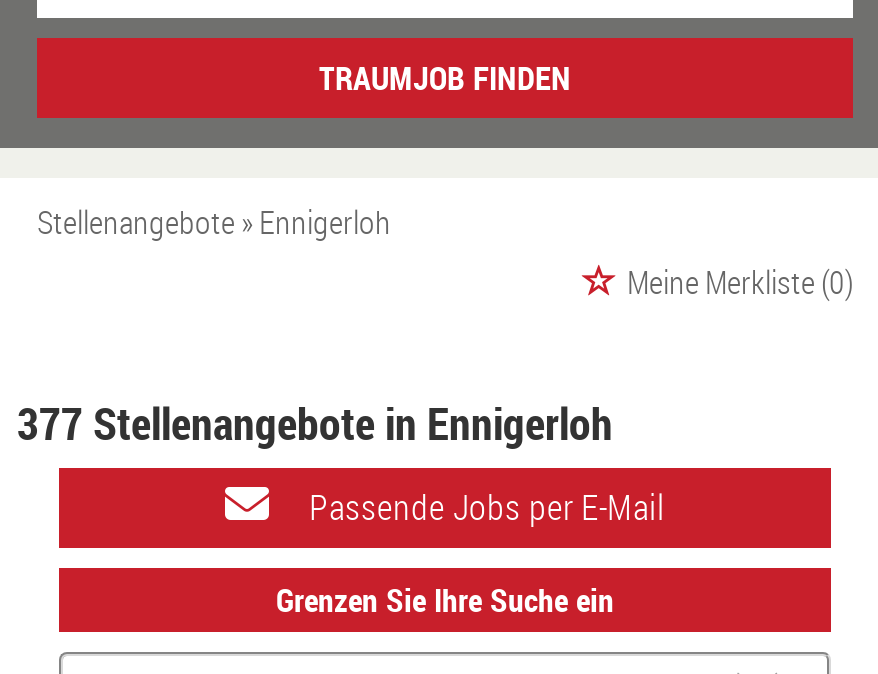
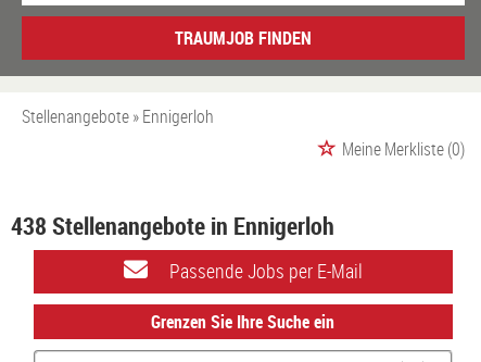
[17,394,613,452] 377 Stellenangebote in Ennigerloh -> [11,210,334,241] 438 Stellenangebote in Ennigerloh

